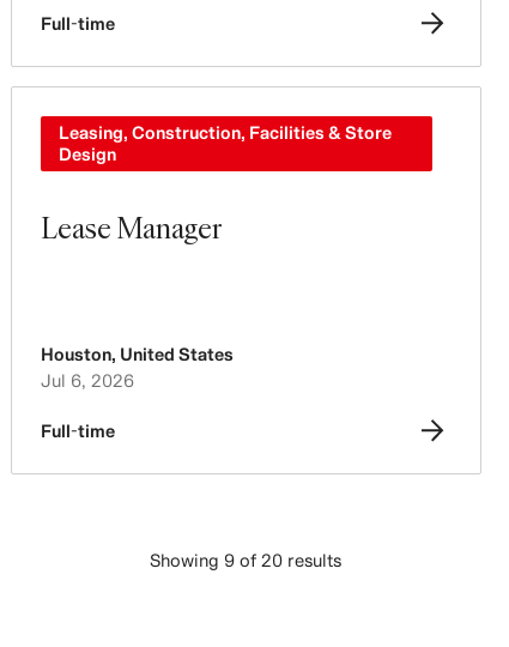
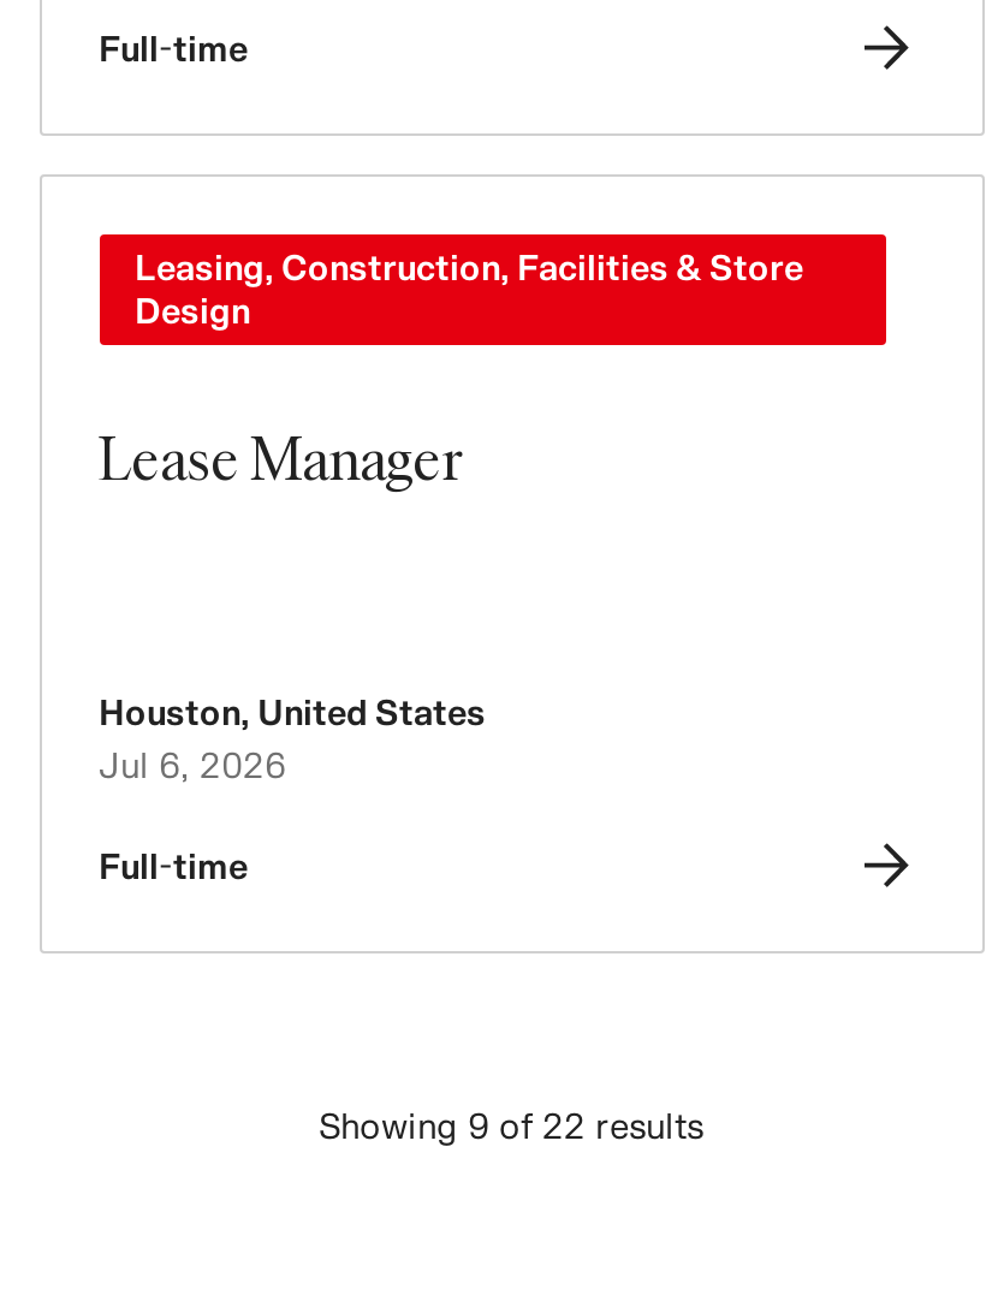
[150,550,341,570] Showing 9 of 20 results -> [319,1105,703,1146] Showing 9 of 22 results

